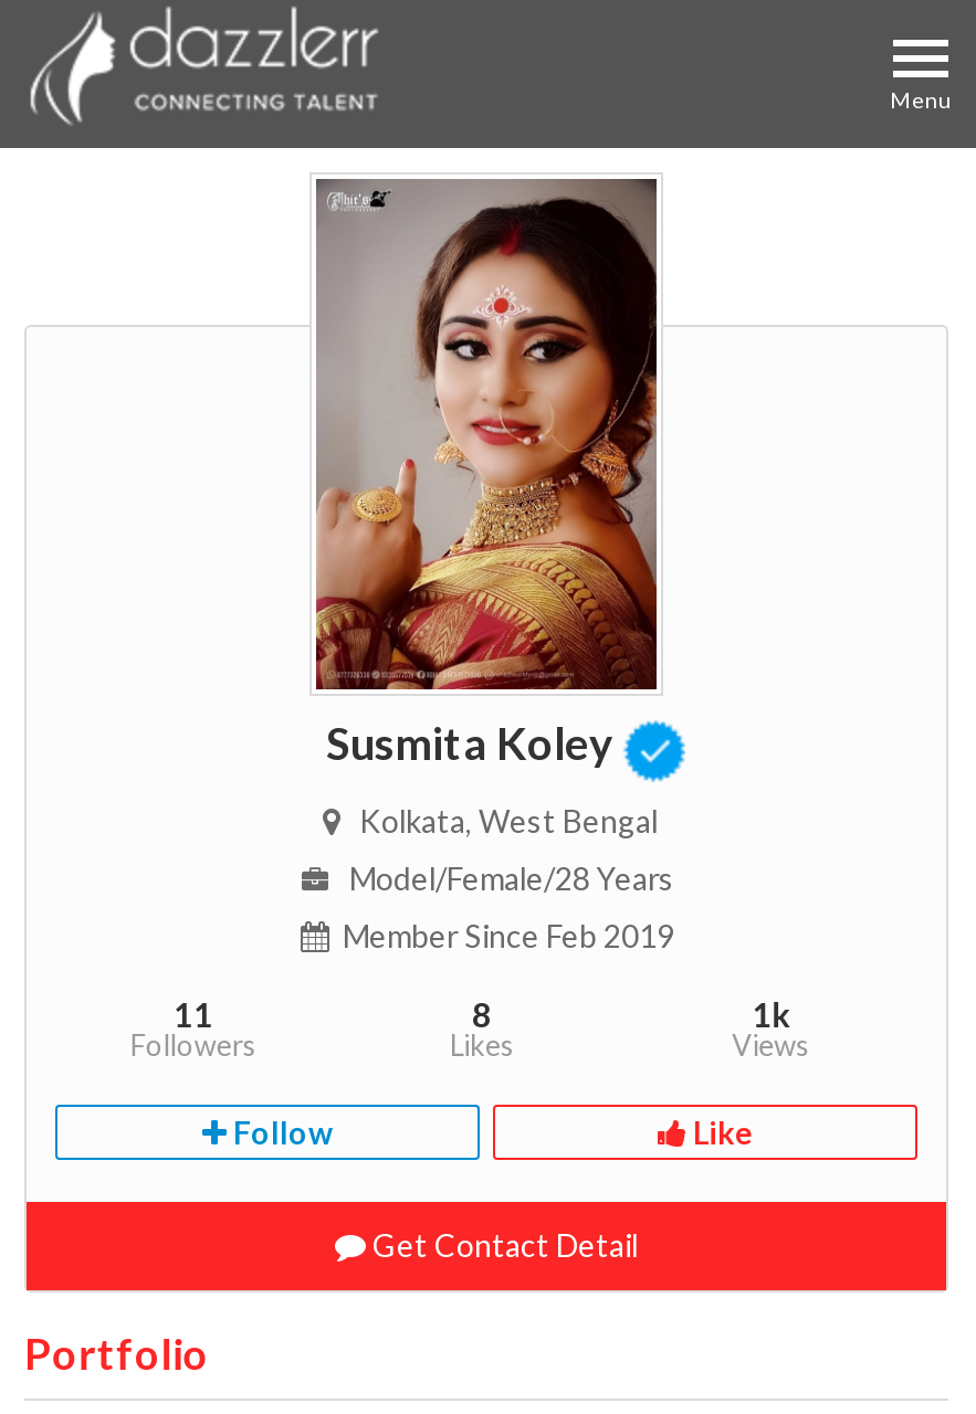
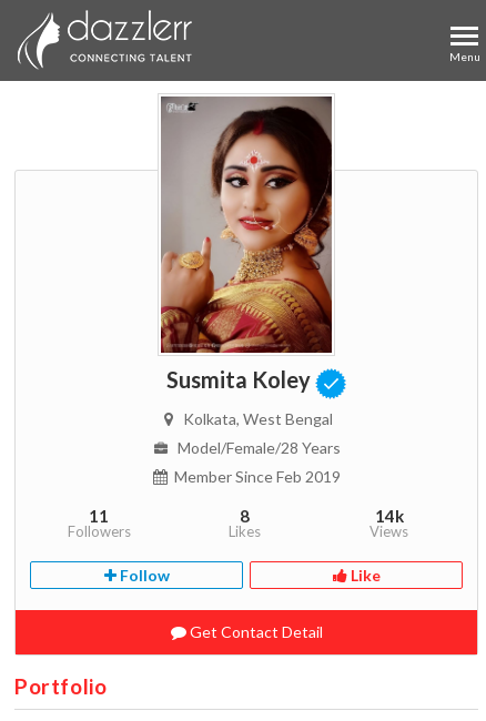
[752,994,790,1034] 1k -> [375,506,404,526] 14k

